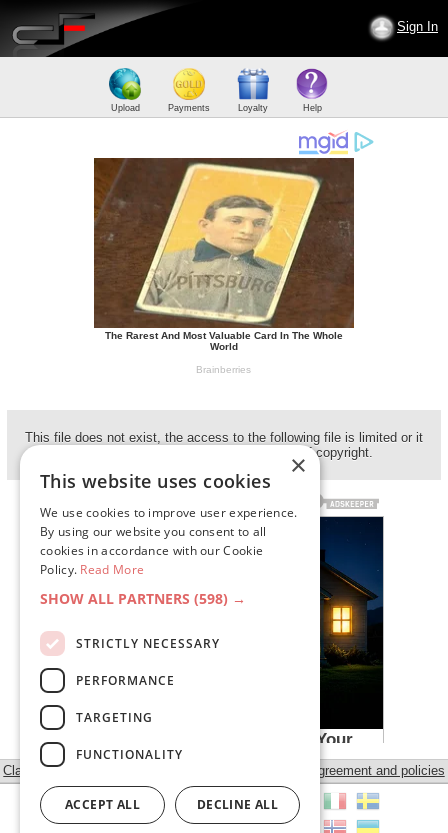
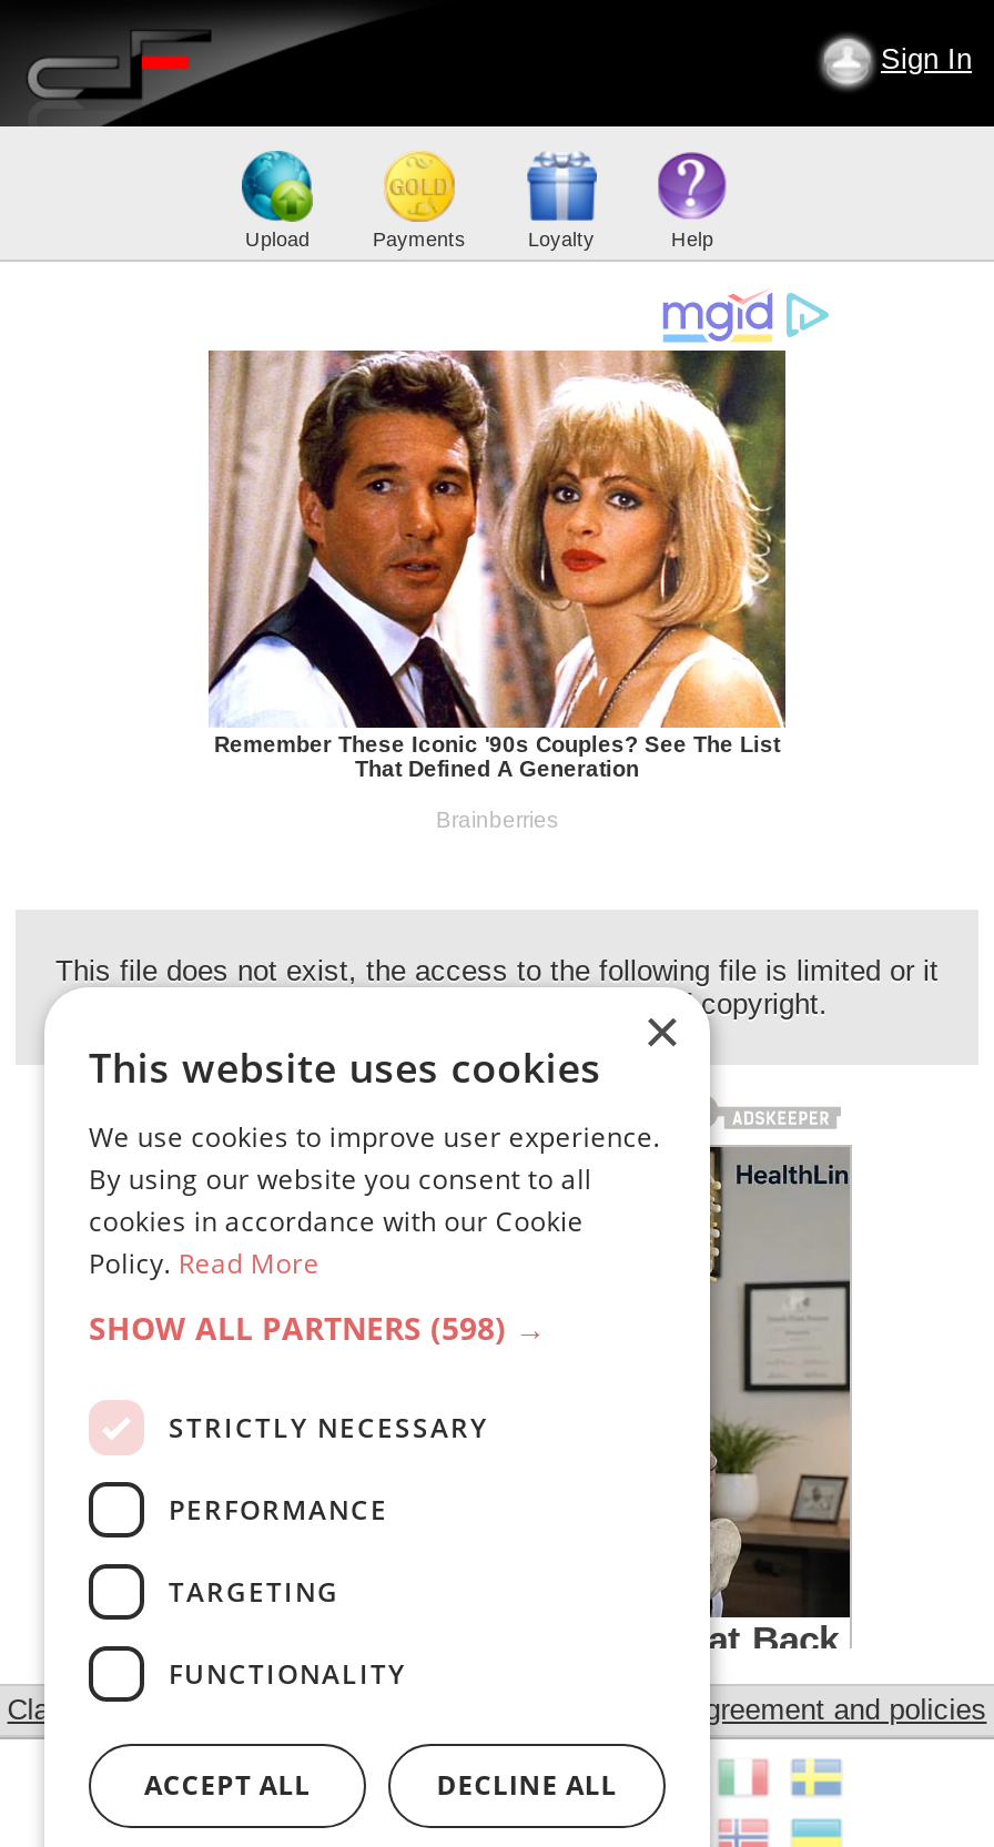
[93,157,354,350] [image] -> [209,348,785,779] [image]
[319,517,384,744] [image] -> [708,1147,852,1651] [image]

